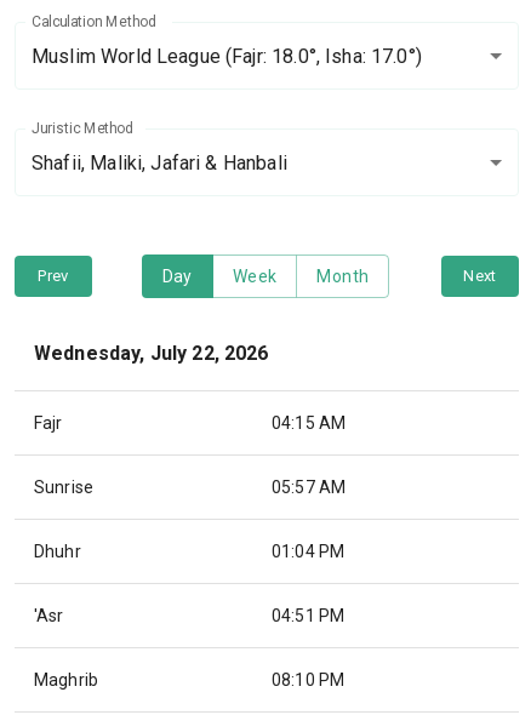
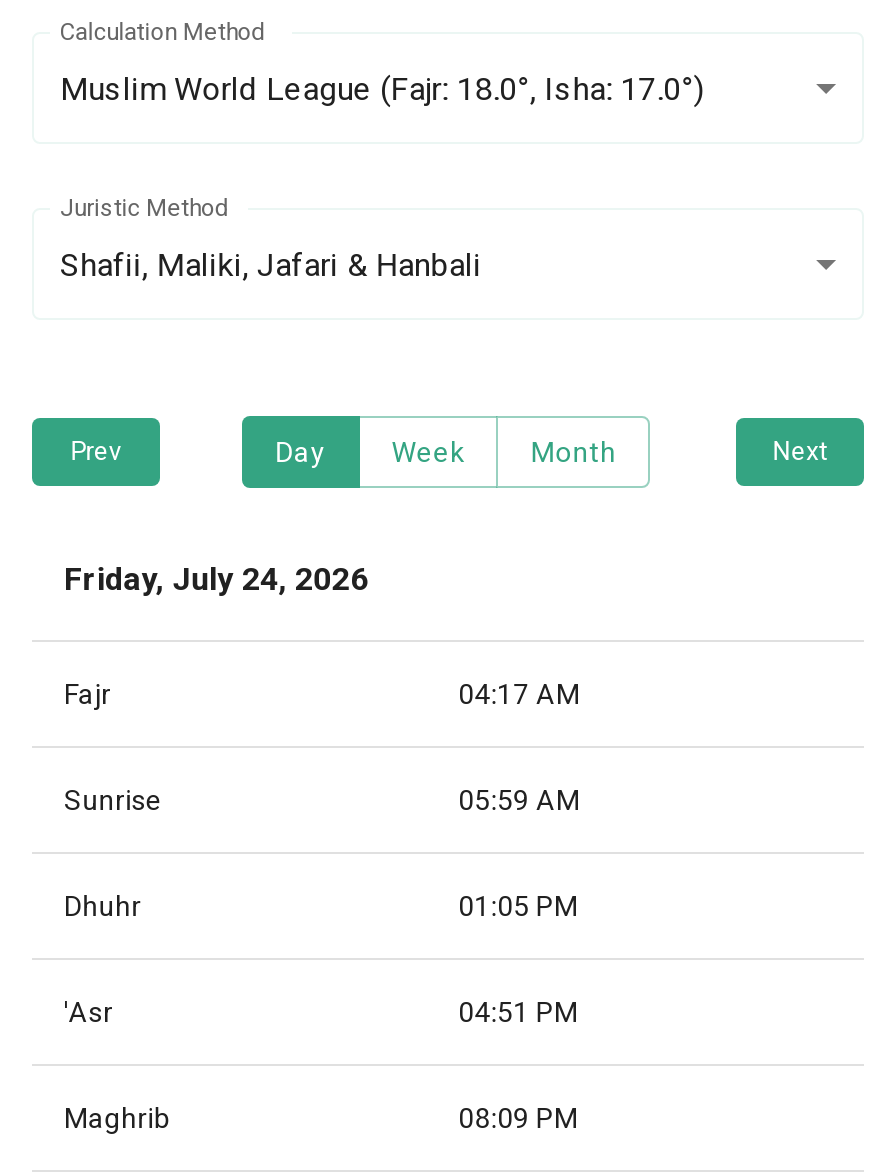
[34,342,269,365] Wednesday, July 22, 2026 -> [64,560,368,598] Friday, July 24, 2026
[272,413,346,433] 04:15 AM -> [458,678,580,710] 04:17 AM
[272,477,346,497] 05:57 AM -> [458,784,580,816] 05:59 AM
[272,542,345,561] 01:04 PM -> [458,890,578,922] 01:05 PM
[272,670,345,690] 08:10 PM -> [458,1102,578,1134] 08:09 PM

